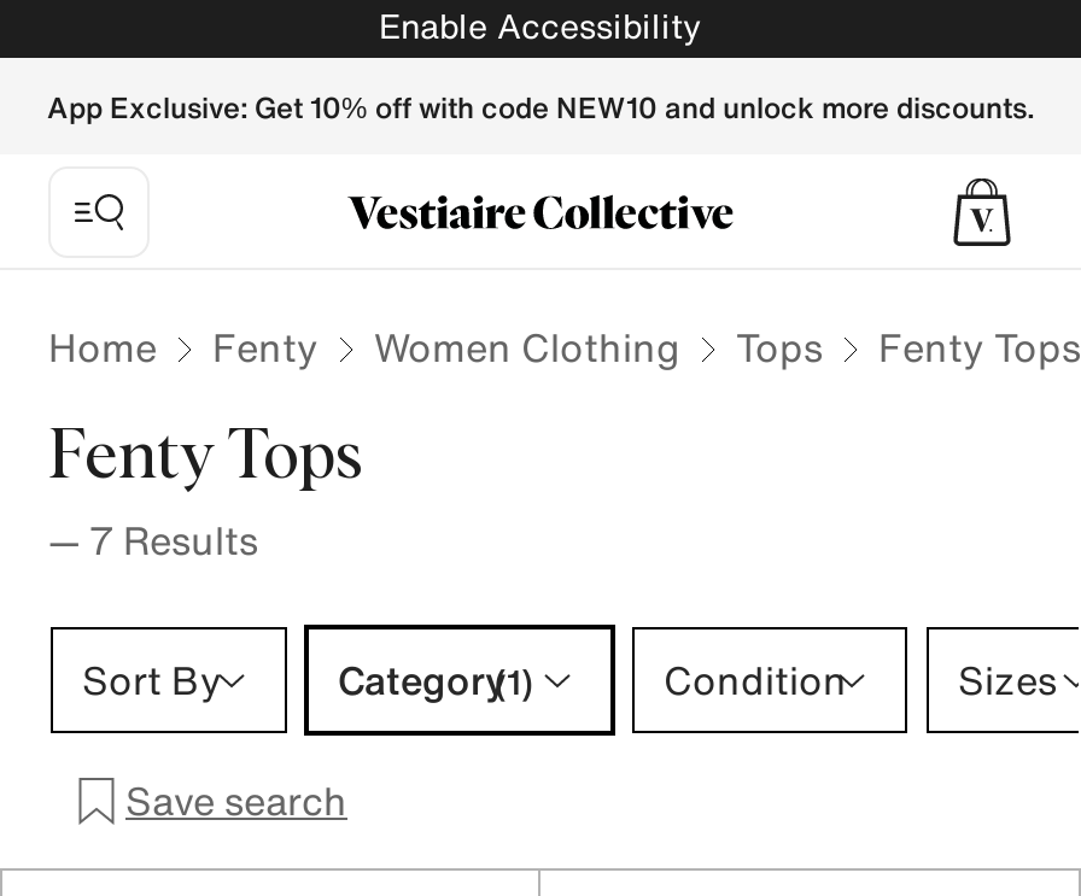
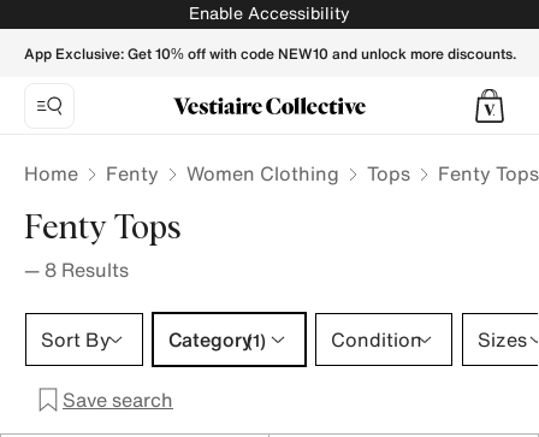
[48,511,258,569] — 7 Results -> [24,255,129,284] — 8 Results

